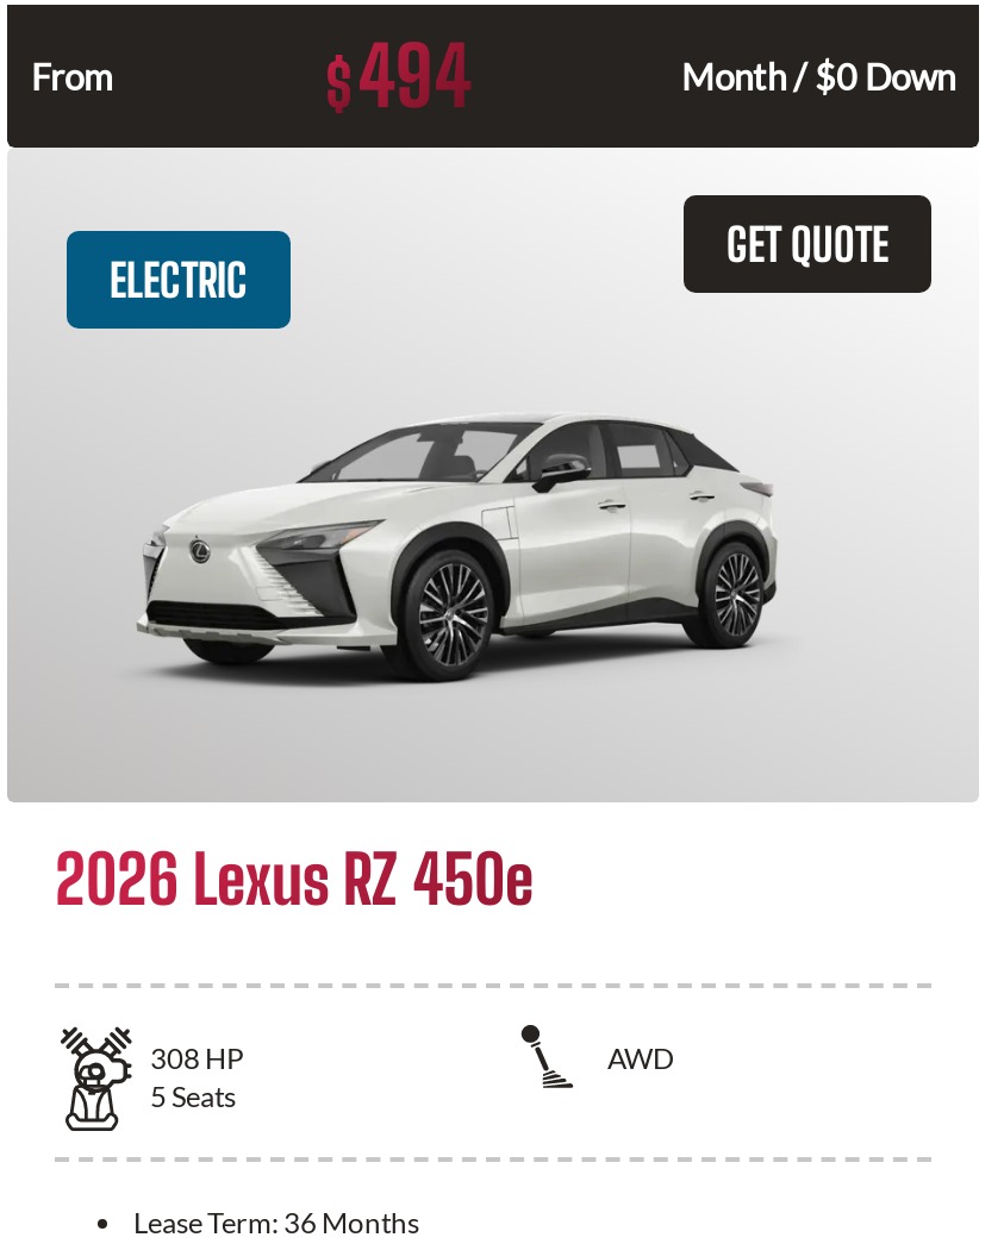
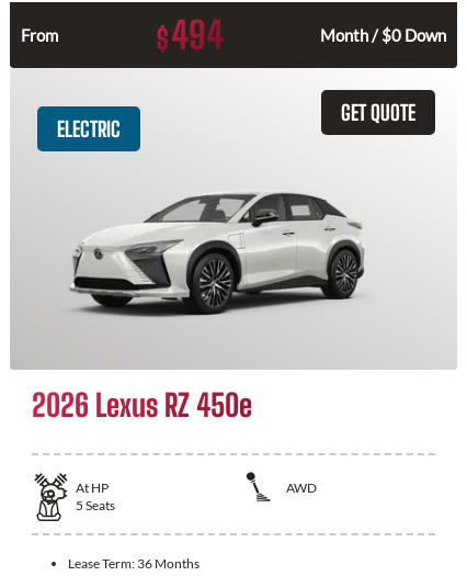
[150,1040,243,1075] 308 HP -> [76,479,109,496] At HP

